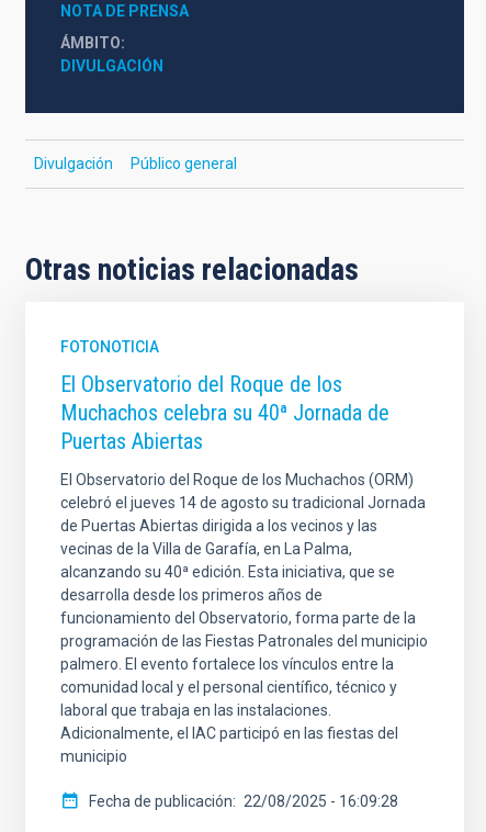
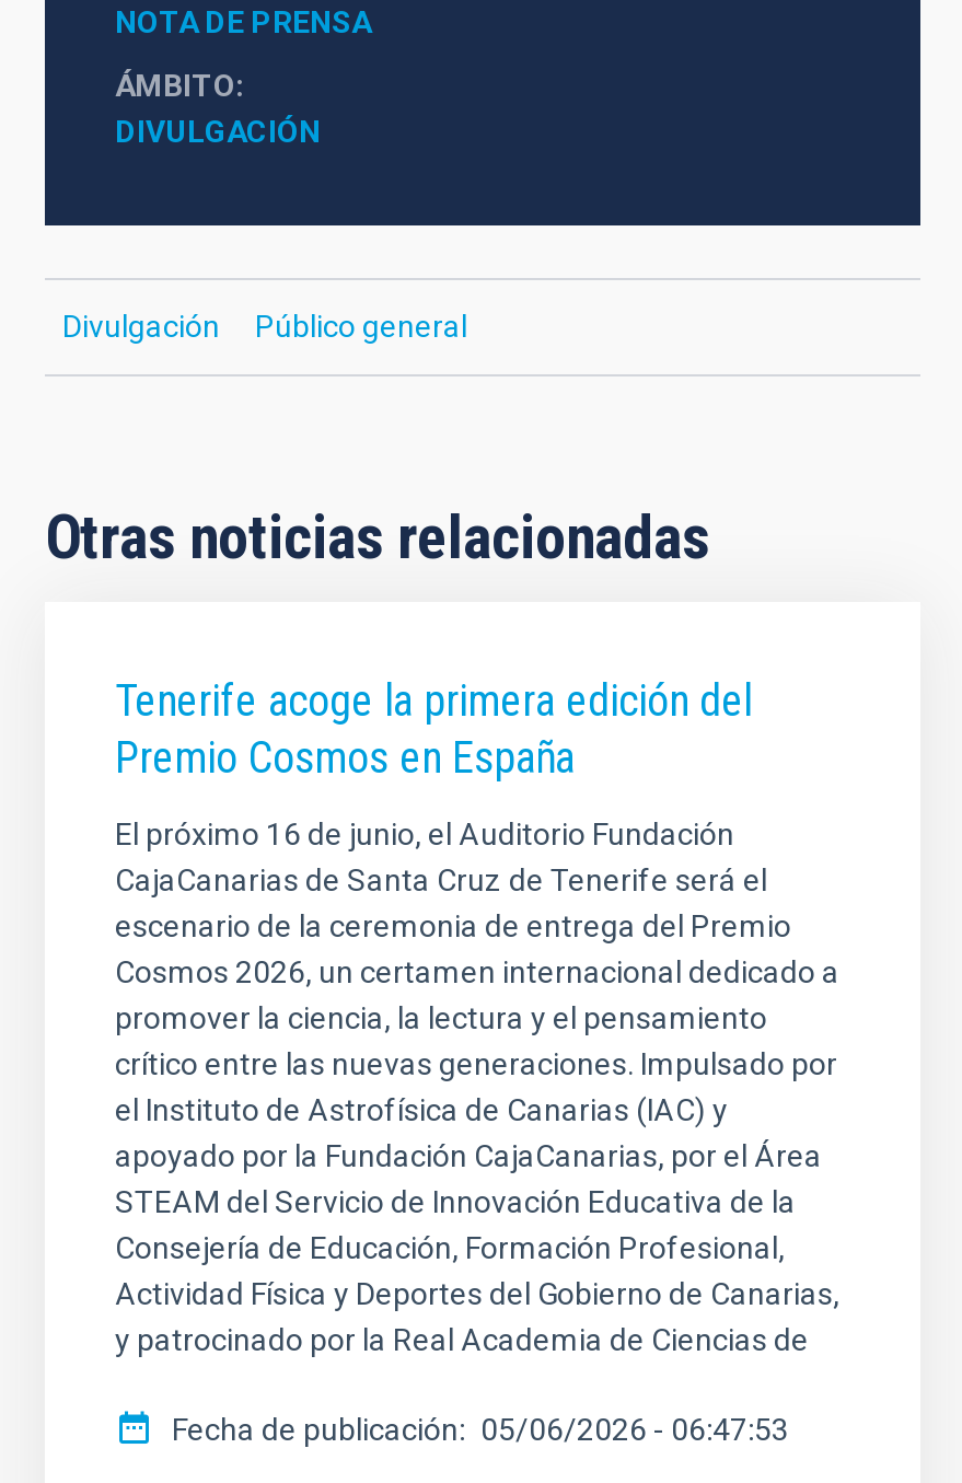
[60,338,428,765] FOTONOTICIA | El Observatorio del Roque de los | Muchachos celebra su 40ª Jornada de | Puertas Abiertas | El Observatorio del Roque de los Muchachos (ORM) | celebró el jueves 14 de agosto su tradicional Jornada | de Puertas Abiertas dirigida a los vecinos y las | vecinas de la Villa de Garafía, en La Palma, | alcanzando su 40ª edición. Esta iniciativa, que se | desarrolla desde los primeros años de | funcionamiento del Observatorio, forma parte de la | programación de las Fiestas Patronales del municipio | palmero. El evento fortalece los vínculos entre la | comunidad local y el personal científico, técnico y | laboral que trabaja en las instalaciones. | Adicionalmente, el IAC participó en las fiestas del | municipio -> [115,675,839,1358] Tenerife acoge la primera edición del | Premio Cosmos en España | El próximo 16 de junio, el Auditorio Fundación | CajaCanarias de Santa Cruz de Tenerife será el | escenario de la ceremonia de entrega del Premio | Cosmos 2026, un certamen internacional dedicado a | promover la ciencia, la lectura y el pensamiento | crítico entre las nuevas generaciones. Impulsado por | el Instituto de Astrofísica de Canarias (IAC) y | apoyado por la Fundación CajaCanarias, por el Área | STEAM del Servicio de Innovación Educativa de la | Consejería de Educación, Formación Profesional, | Actividad Física y Deportes del Gobierno de Canarias, | y patrocinado por la Real Academia de Ciencias de
[89,793,398,810] Fecha de publicación 22/08/2025 - 16:09:28 -> [172,1412,789,1447] Fecha de publicación 05/06/2026 - 06:47:53

